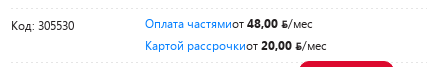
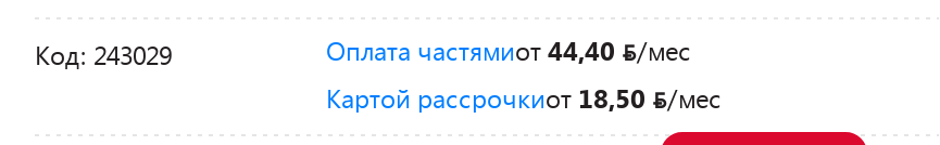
[11,15,278,33] Код: 305530 | Оплата частямиот 48,00 -> [35,32,615,71] Код: 243029 | Оплата частямиот 44,40
[145,37,292,53] Картой рассрочкиот 20,00 -> [326,80,646,115] Картой рассрочкиот 18,50

